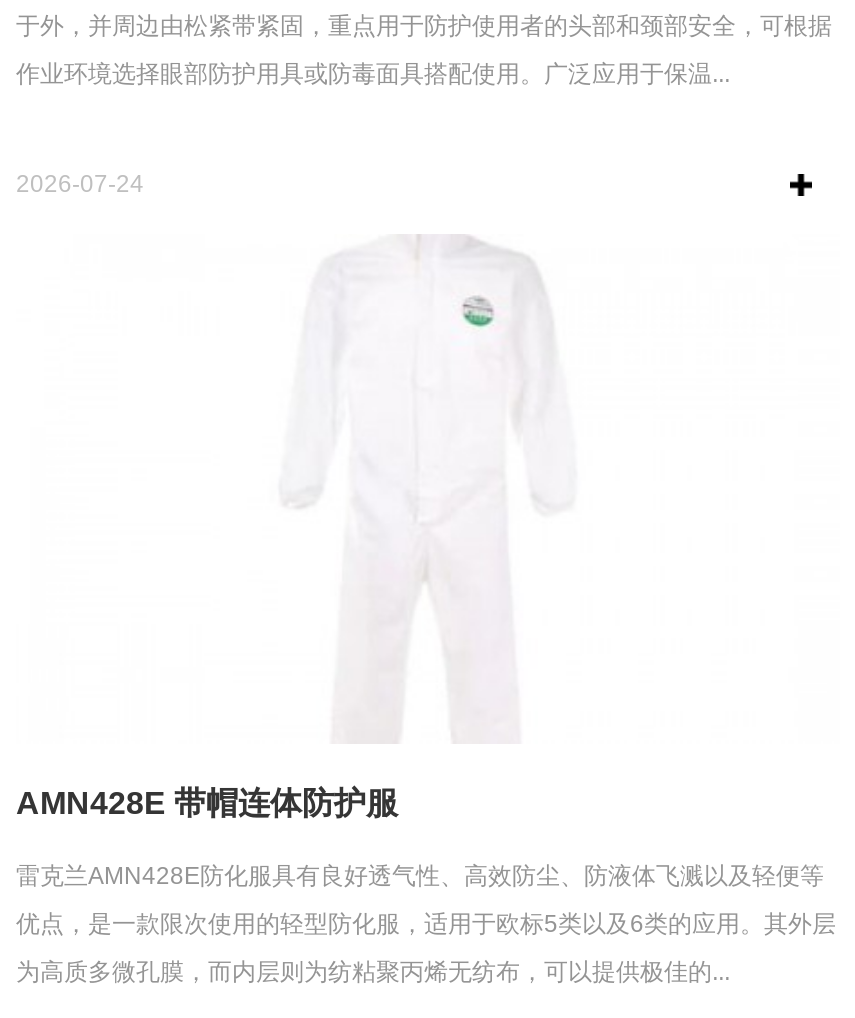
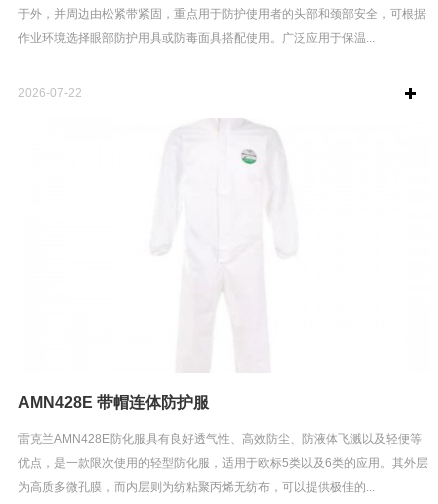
[16,170,144,198] 2026-07-24 -> [18,86,82,100] 2026-07-22

